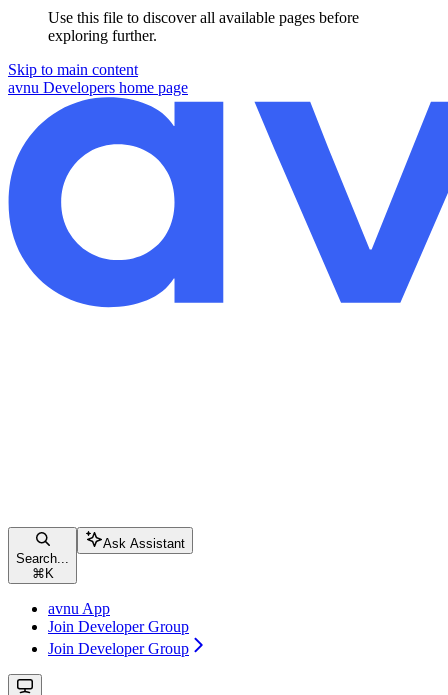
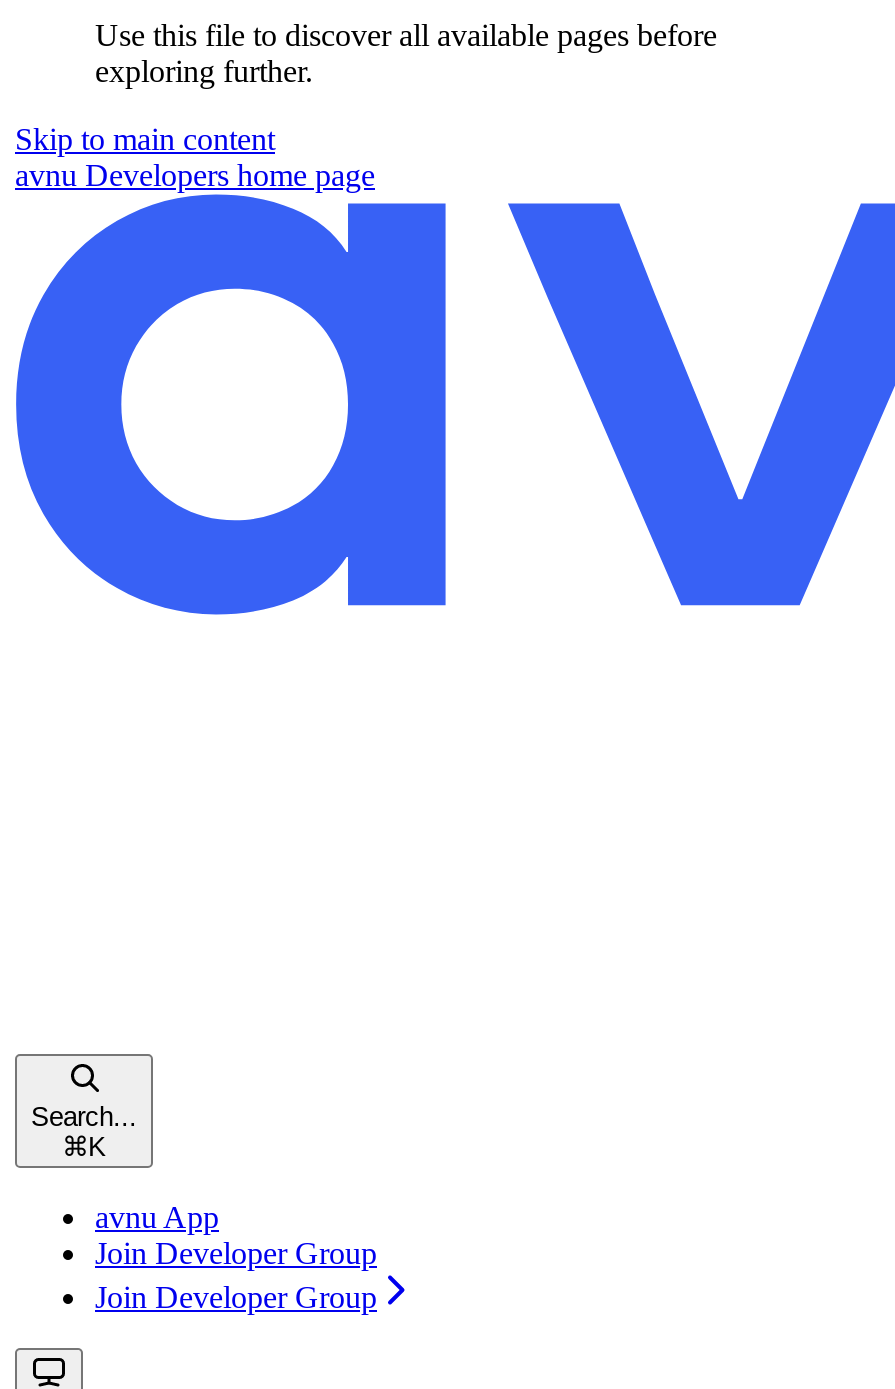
[103,536,185,551] Ask Assistant -> none

